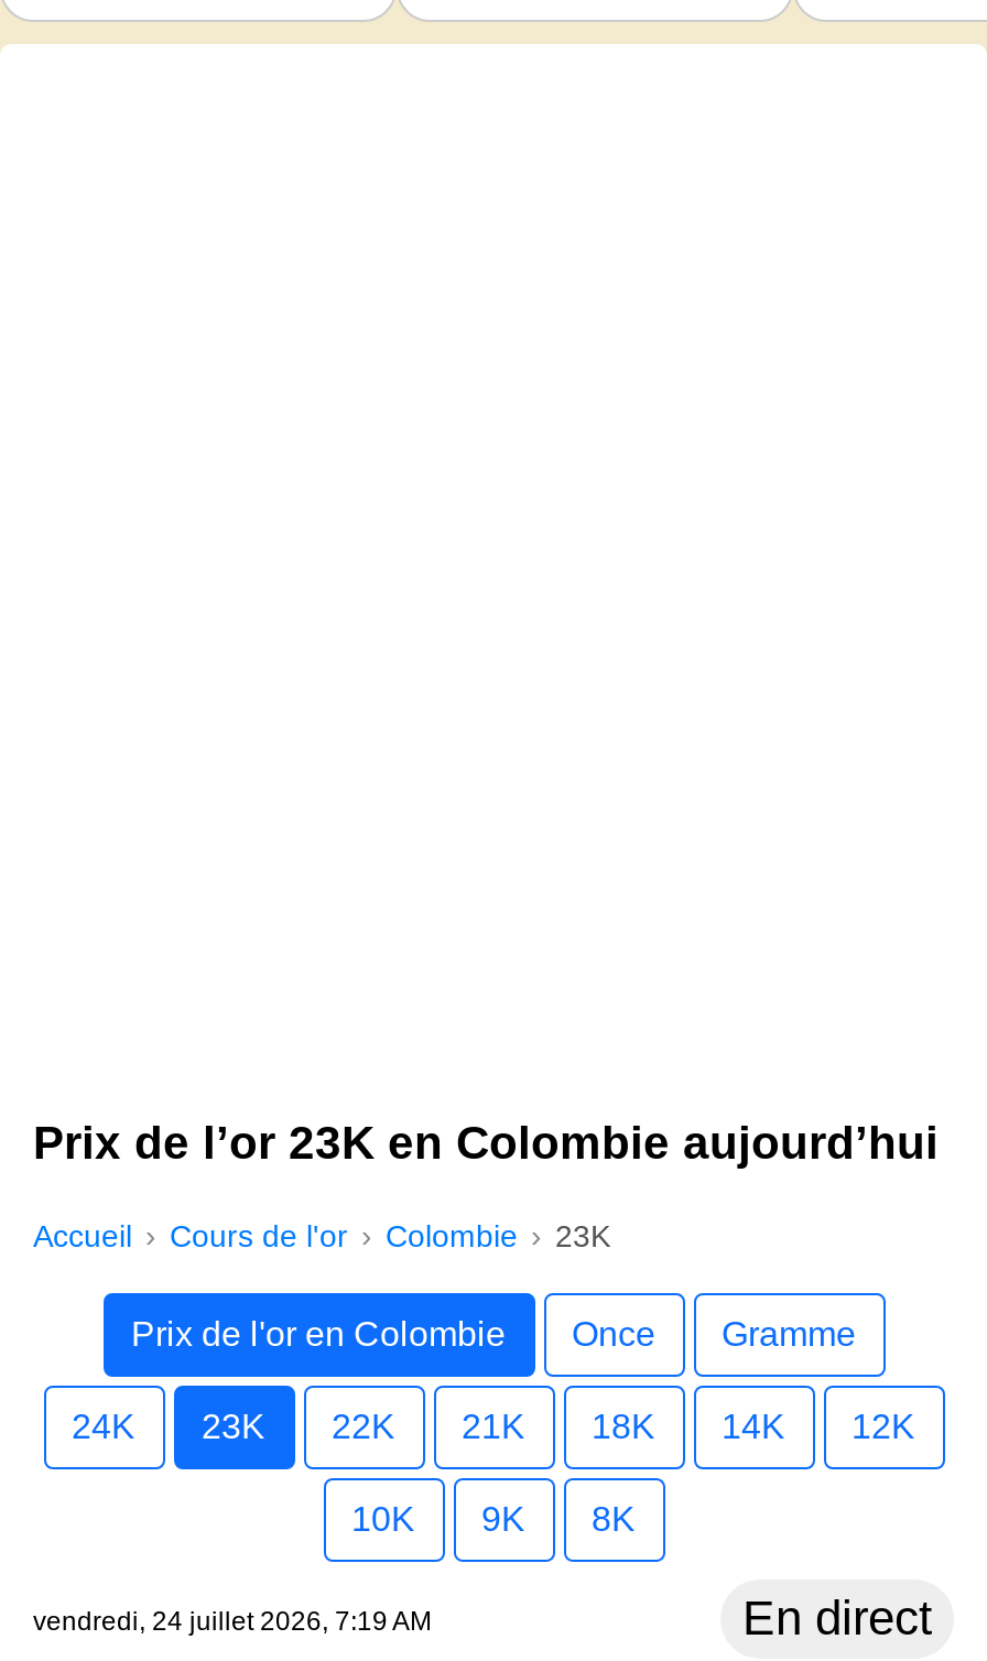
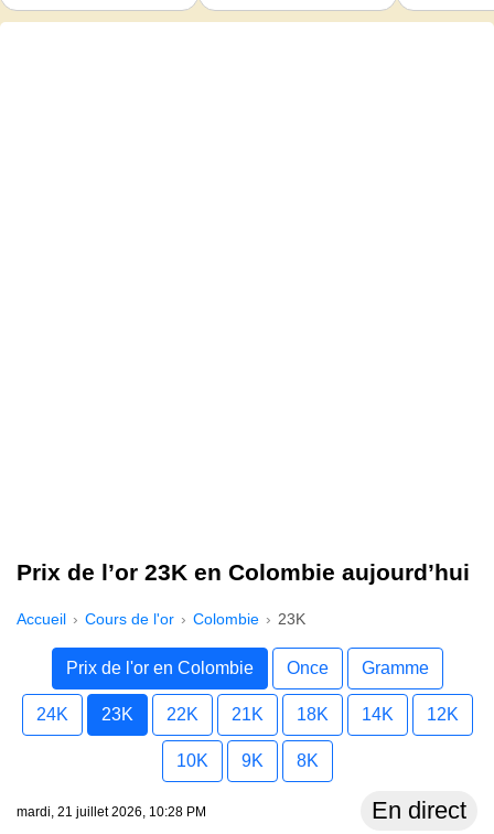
[33,1605,432,1636] vendredi, 24 juillet 2026, 7:19 AM -> [17,804,206,819] mardi, 21 juillet 2026, 10:28 PM

